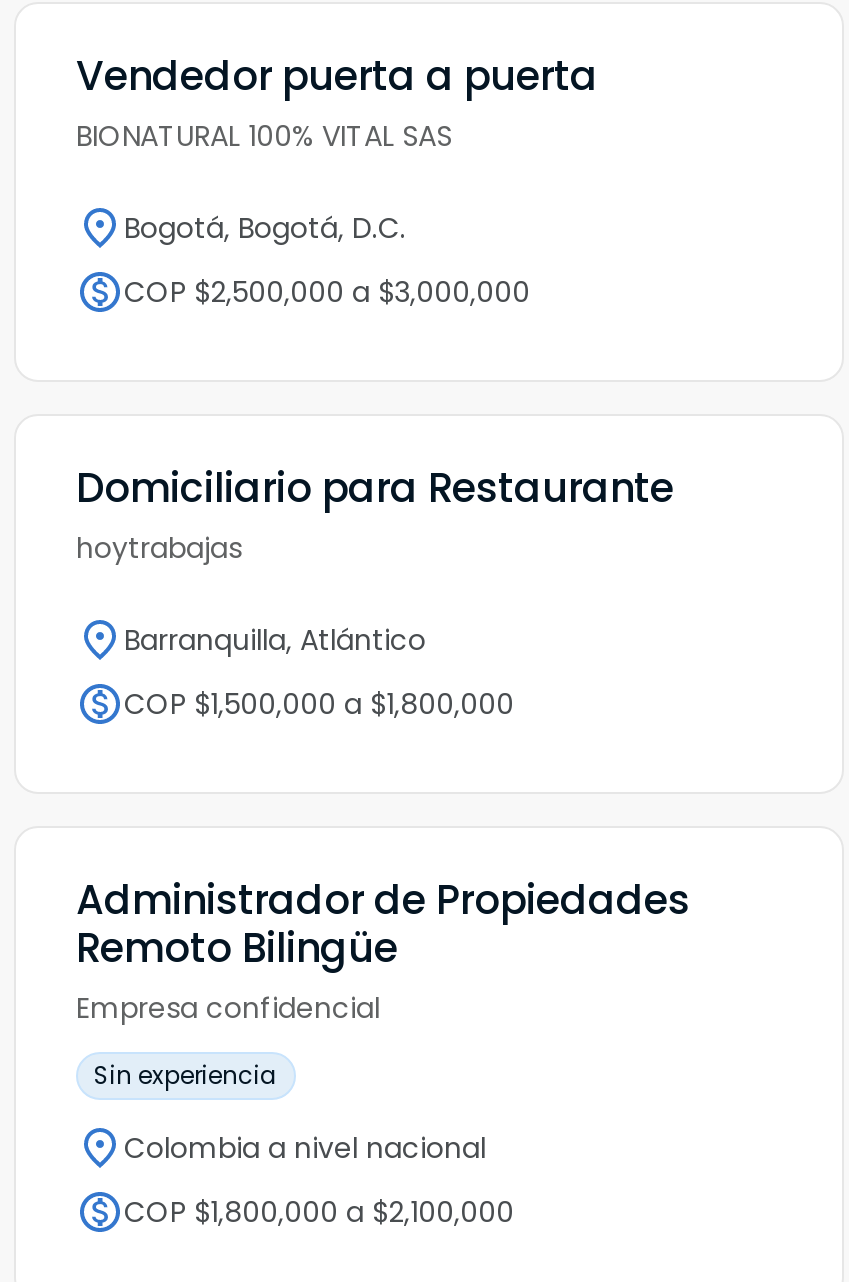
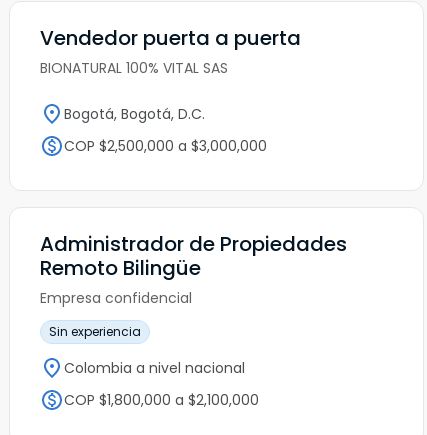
[76,460,674,724] Domiciliario para Restaurante | hoytrabajas | Barranquilla, Atlántico | COP $1,500,000 a $1,800,000 -> none

